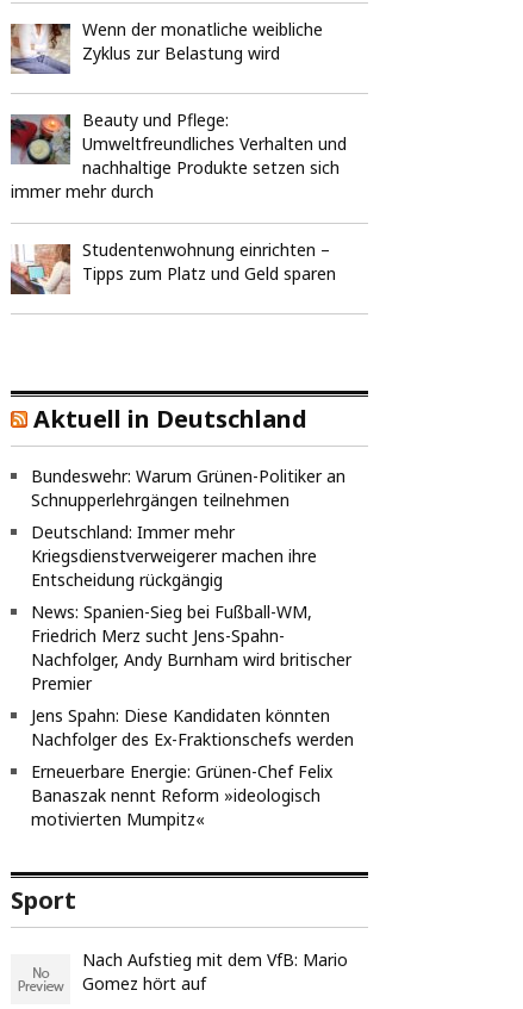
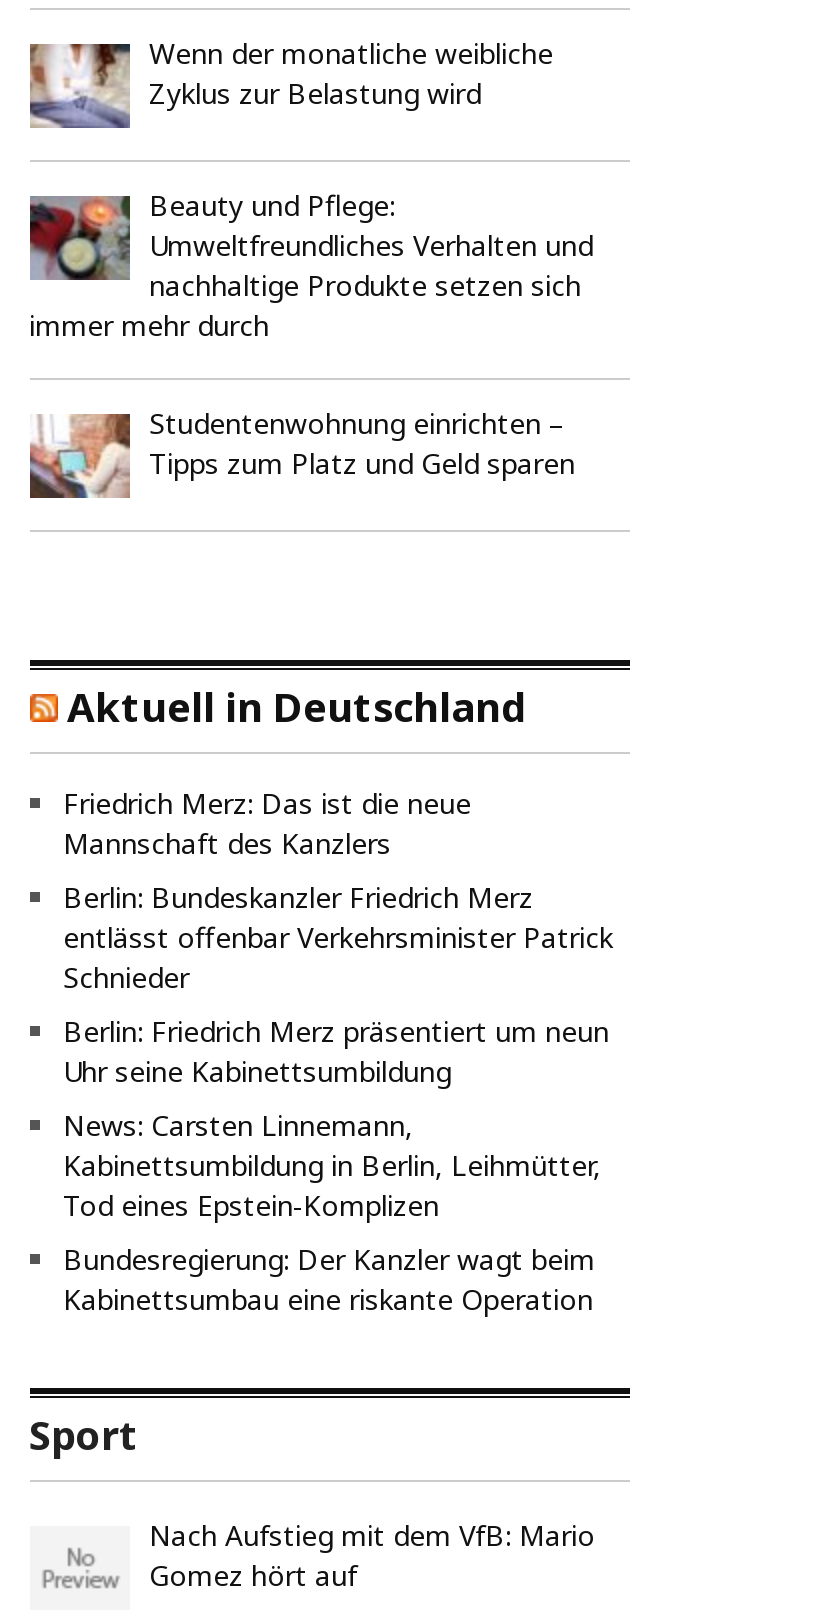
[30,465,353,830] Bundeswehr: Warum Grünen-Politiker an | Schnupperlehrgängen teilnehmen | Deutschland: Immer mehr | Kriegsdienstverweigerer machen ihre | Entscheidung rückgängig | News: Spanien-Sieg bei Fußball-WM, | Friedrich Merz sucht Jens-Spahn- | Nachfolger, Andy Burnham wird britischer | Premier | Jens Spahn: Diese Kandidaten könnten | Nachfolger des Ex-Fraktionschefs werden | Erneuerbare Energie: Grünen-Chef Felix | Banaszak nennt Reform »ideologisch | motivierten Mumpitz« -> [63,784,613,1318] Friedrich Merz: Das ist die neue | Mannschaft des Kanzlers | Berlin: Bundeskanzler Friedrich Merz | entlässt offenbar Verkehrsminister Patrick | Schnieder | Berlin: Friedrich Merz präsentiert um neun | Uhr seine Kabinettsumbildung | News: Carsten Linnemann, | Kabinettsumbildung in Berlin, Leihmütter, | Tod eines Epstein-Komplizen | Bundesregierung: Der Kanzler wagt beim | Kabinettsumbau eine riskante Operation

